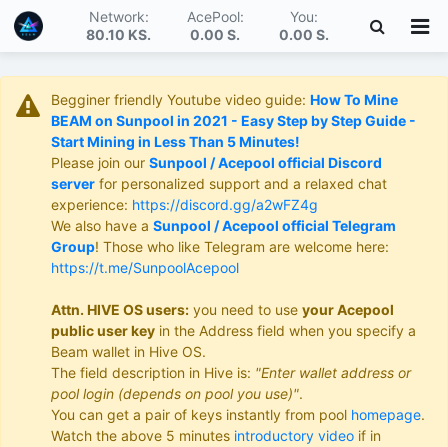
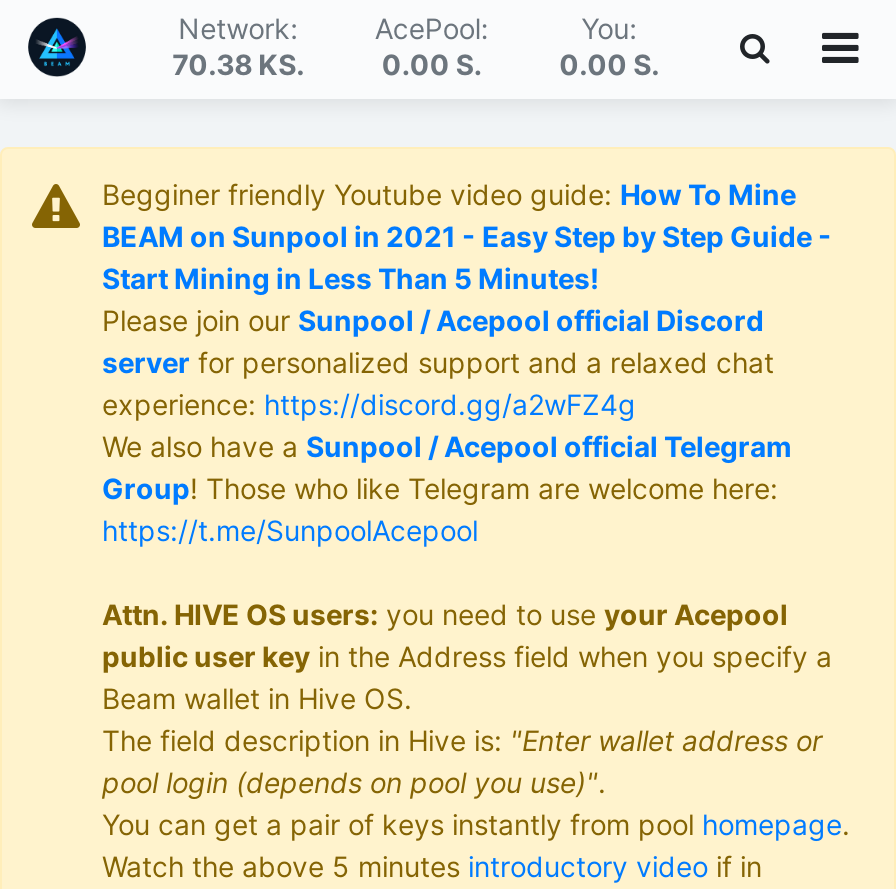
[86,26,151,43] 80.10 KS. -> [172,47,304,81] 70.38 KS.

